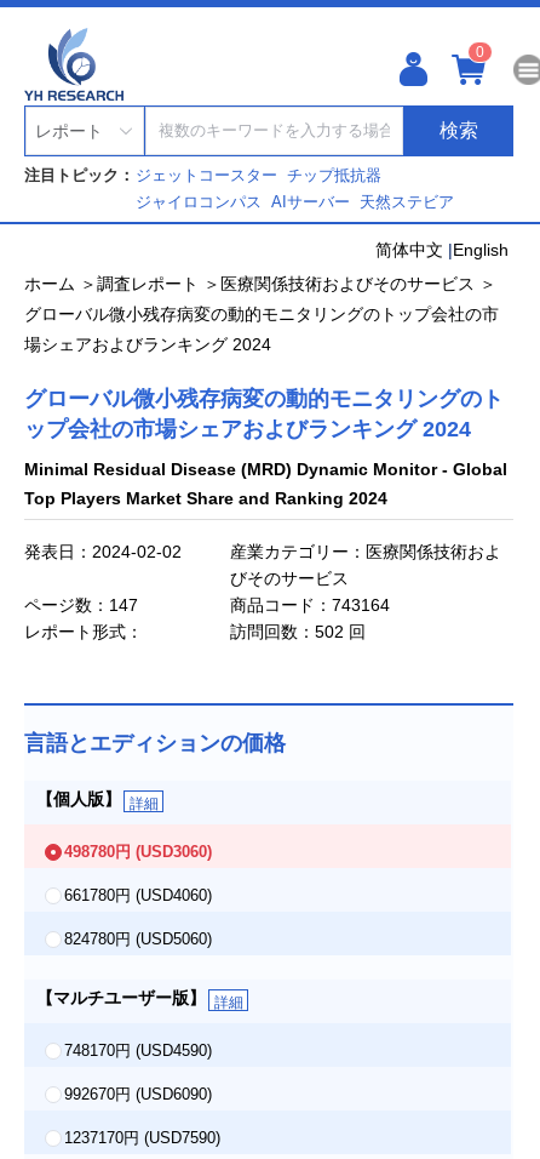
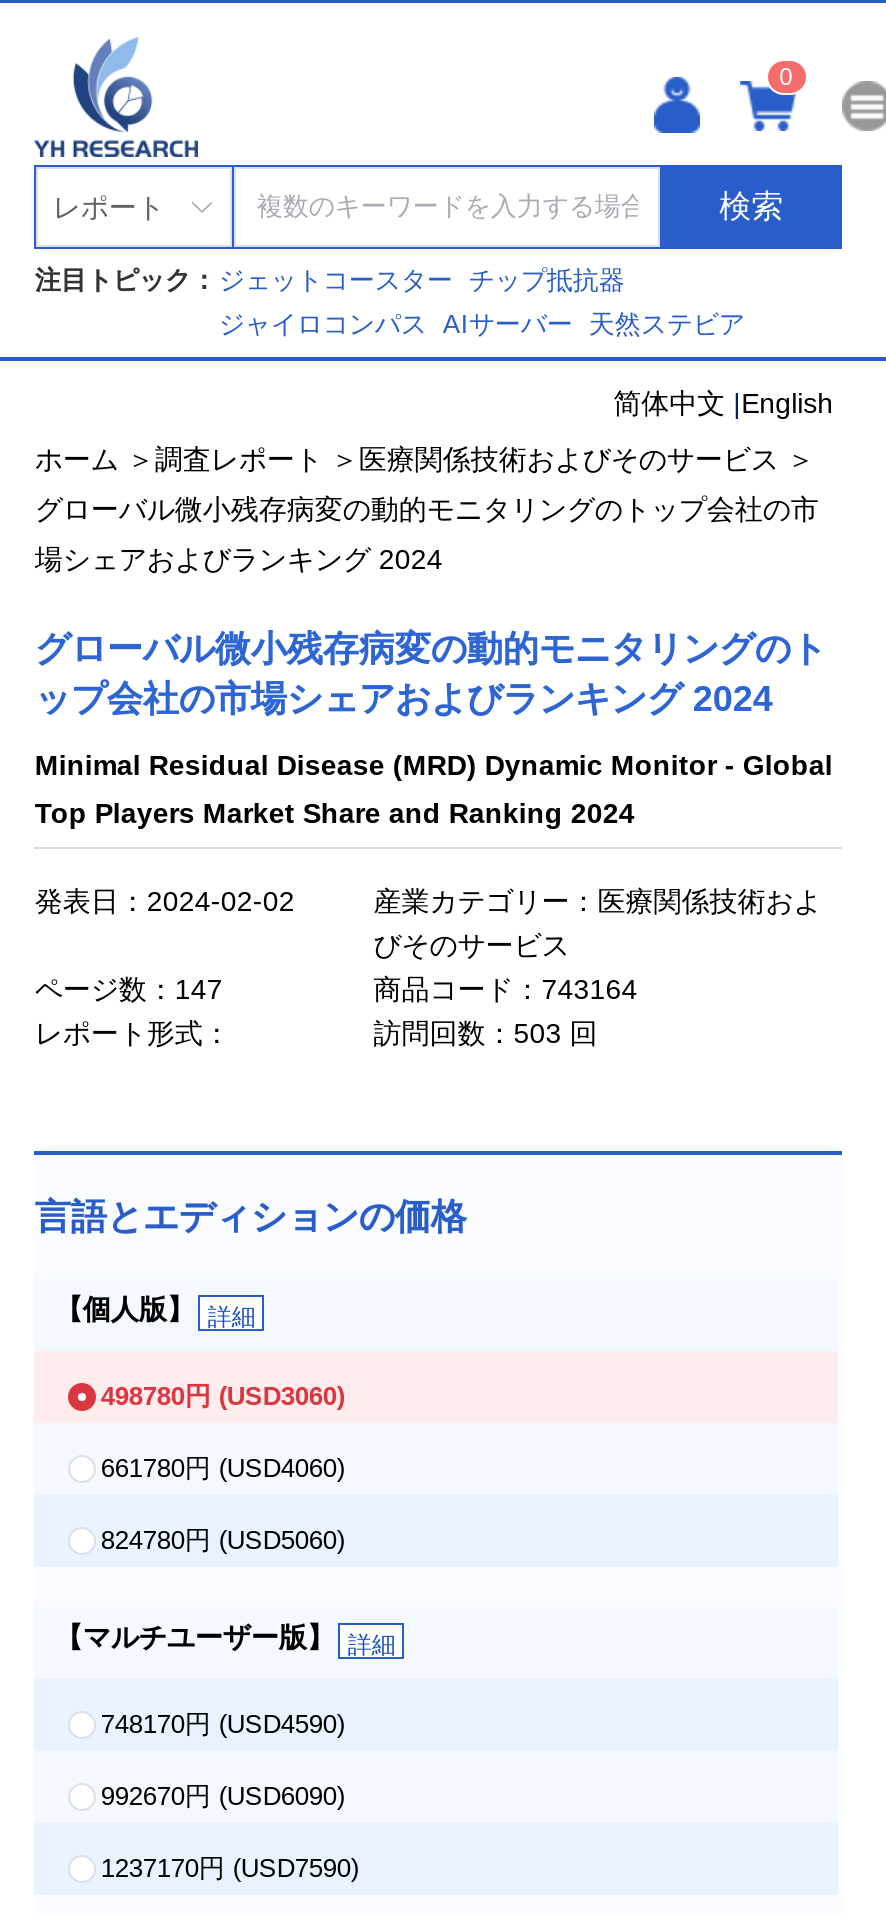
[230,622,365,641] 訪問回数：502 回 -> [373,1016,597,1048] 訪問回数：503 回

